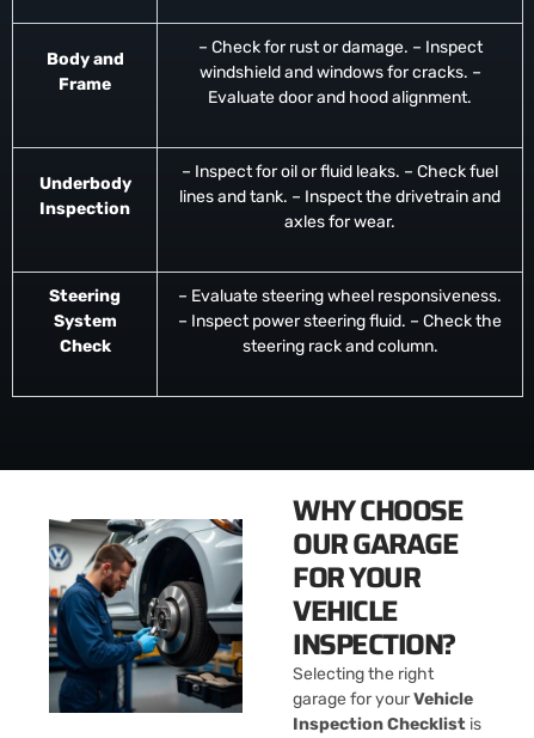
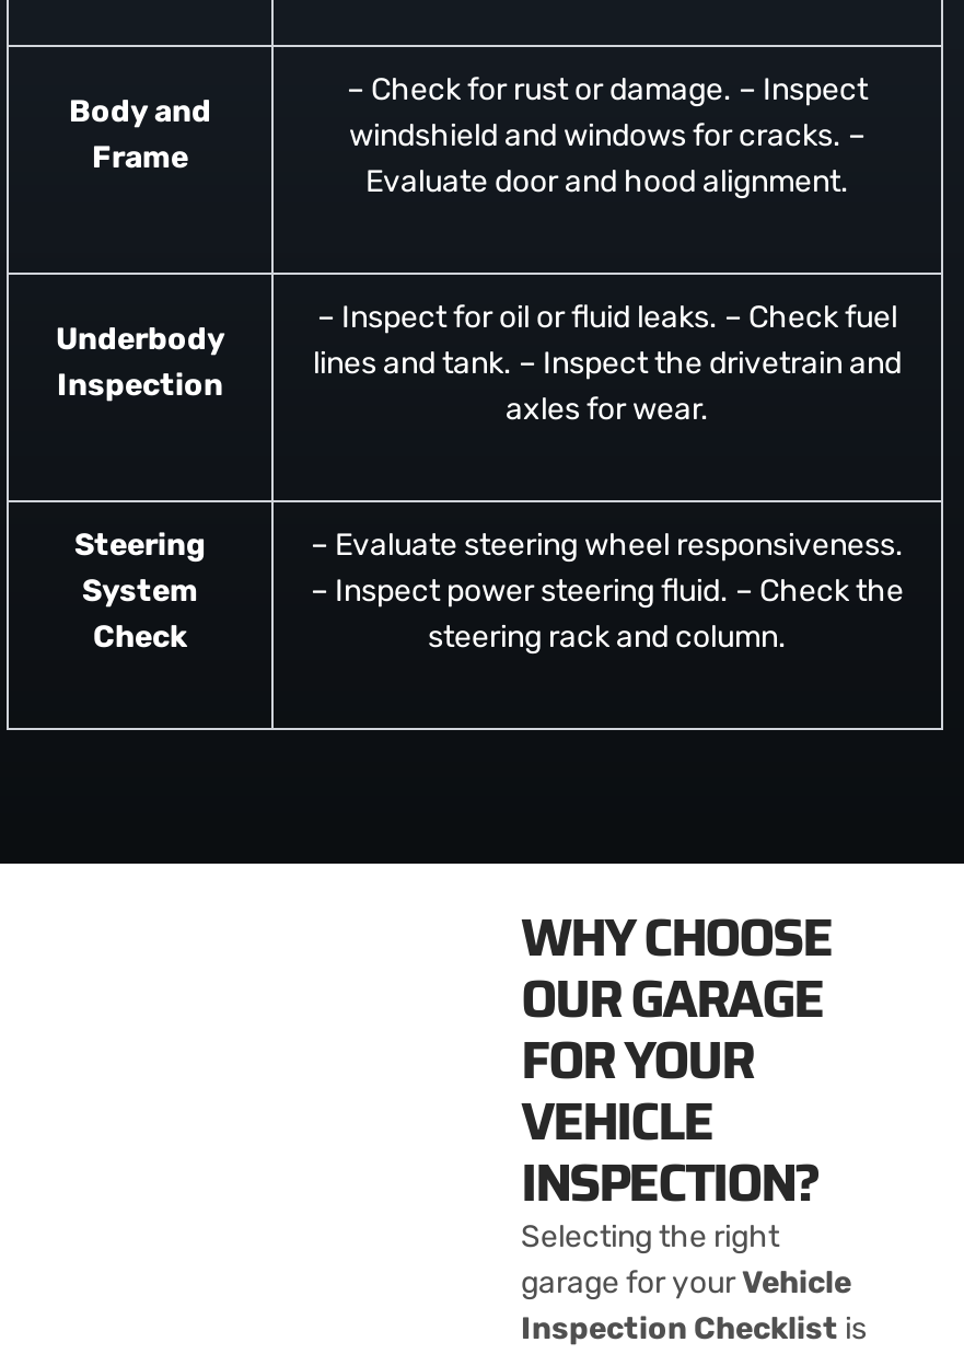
[48,518,244,714] [image] -> none

